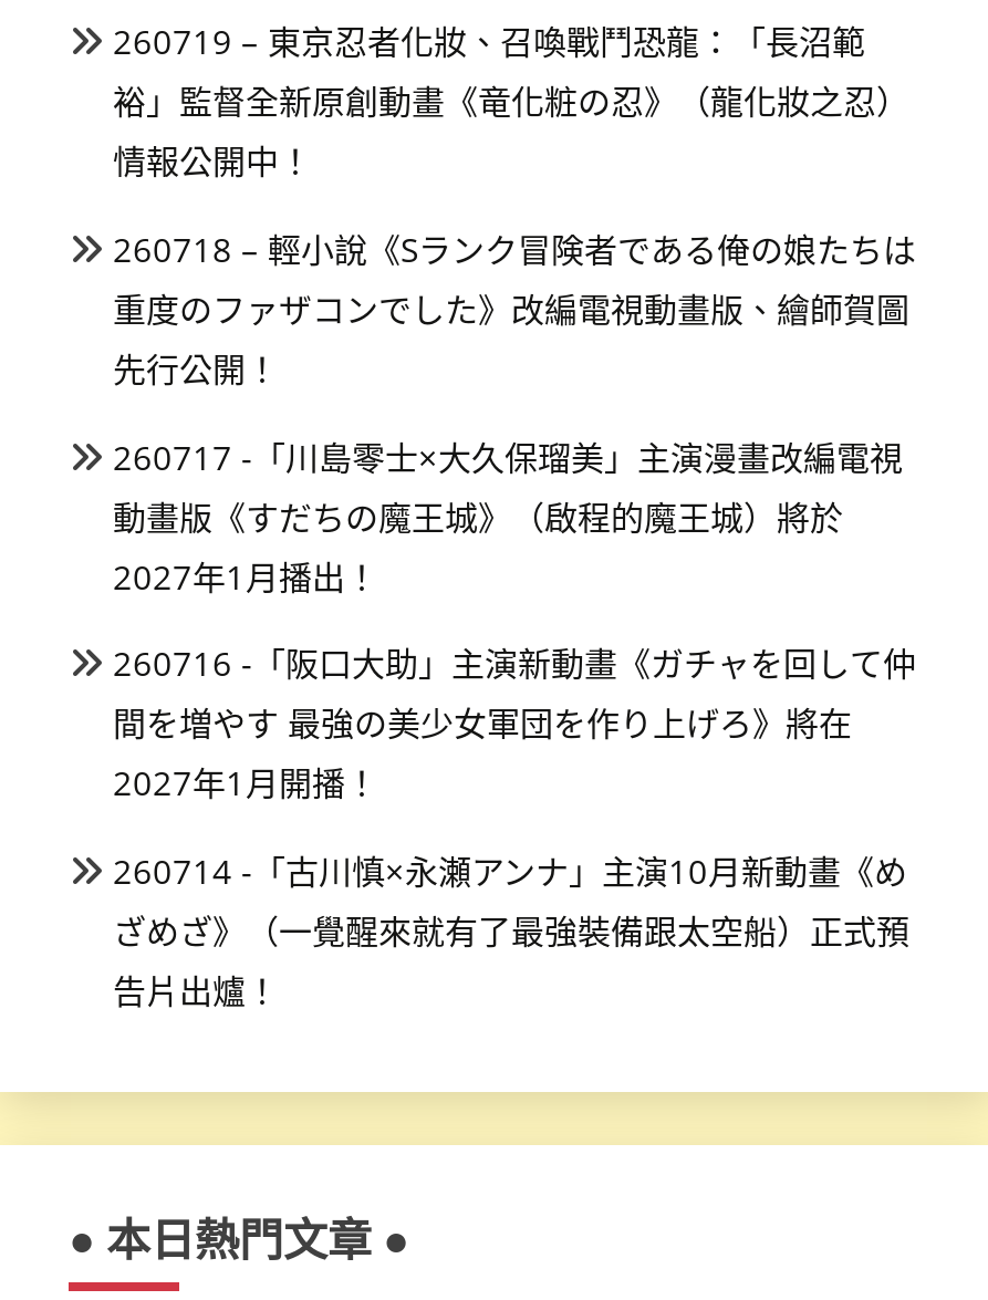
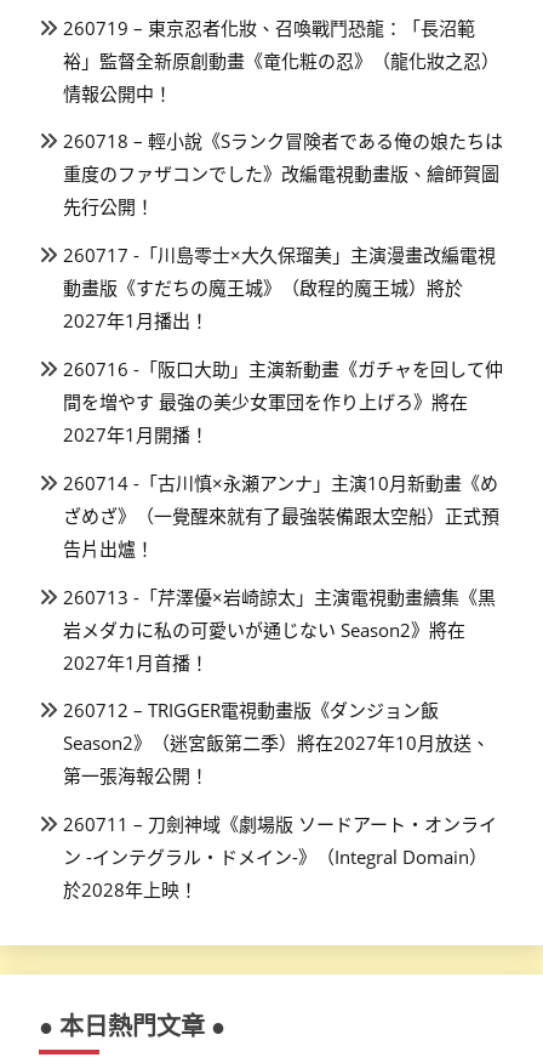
none -> [63,584,497,902] 260713 -「芹澤優×岩崎諒太」主演電視動畫續集《黒 | 岩メダカに私の可愛いが通じない Season2》將在 | 2027年1月首播！ | 260712 – TRIGGER電視動畫版《ダンジョン飯 | Season2》（迷宮飯第二季）將在2027年10月放送、 | 第一張海報公開！ | 260711 – 刀劍神域《劇場版 ソードアート・オンライ | ン -インテグラル・ドメイン-》（Integral Domain） | 於2028年上映！

